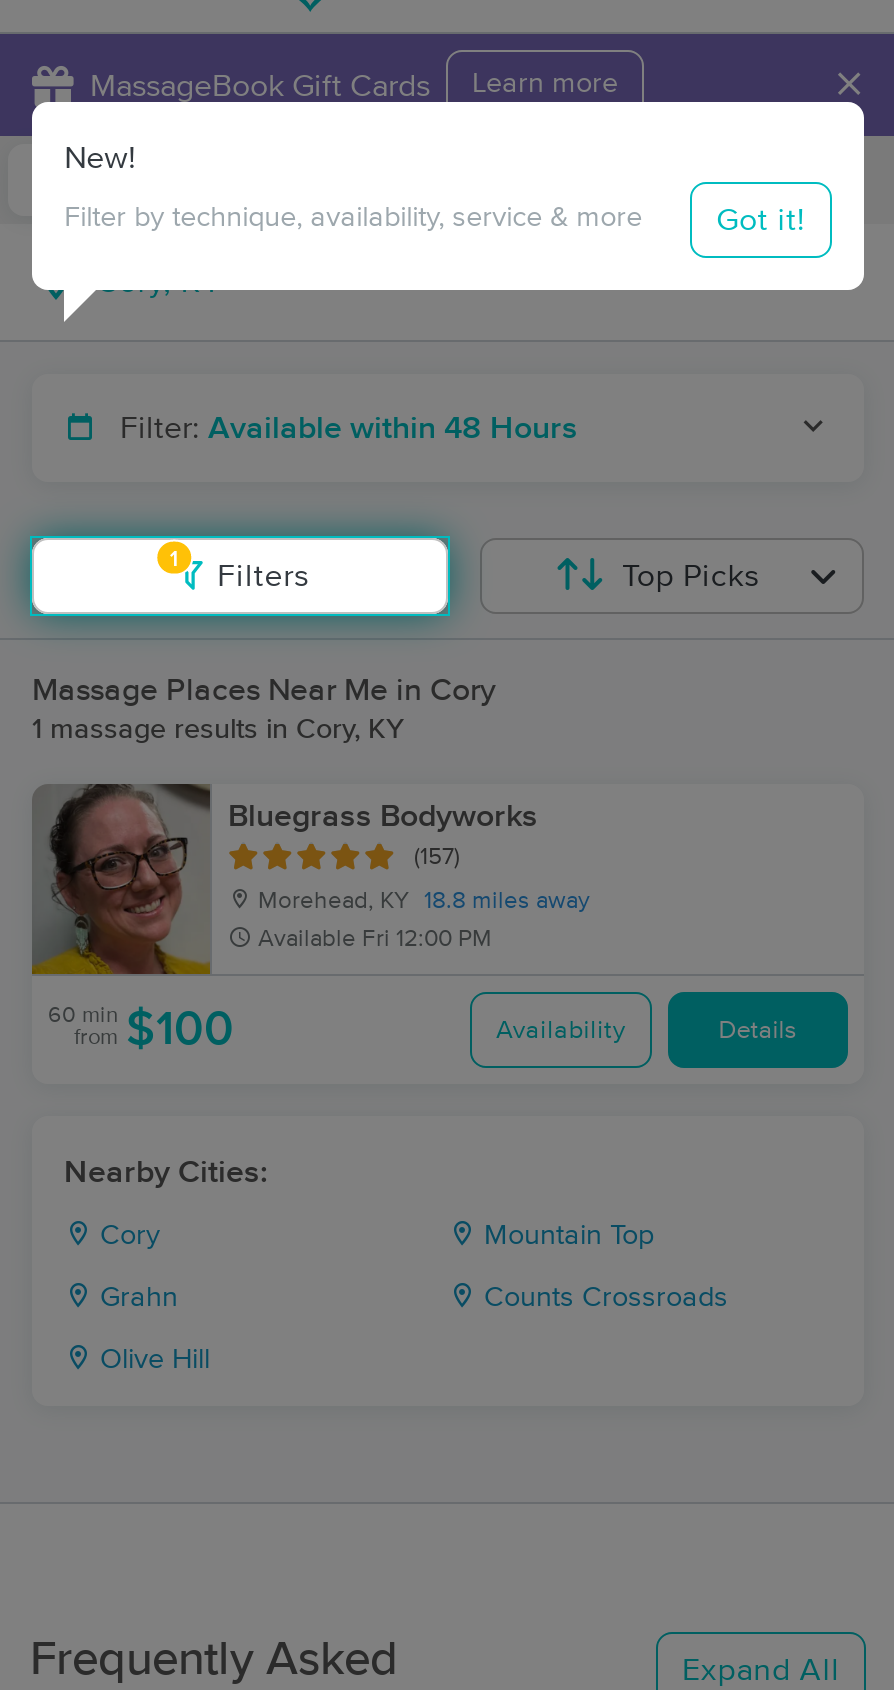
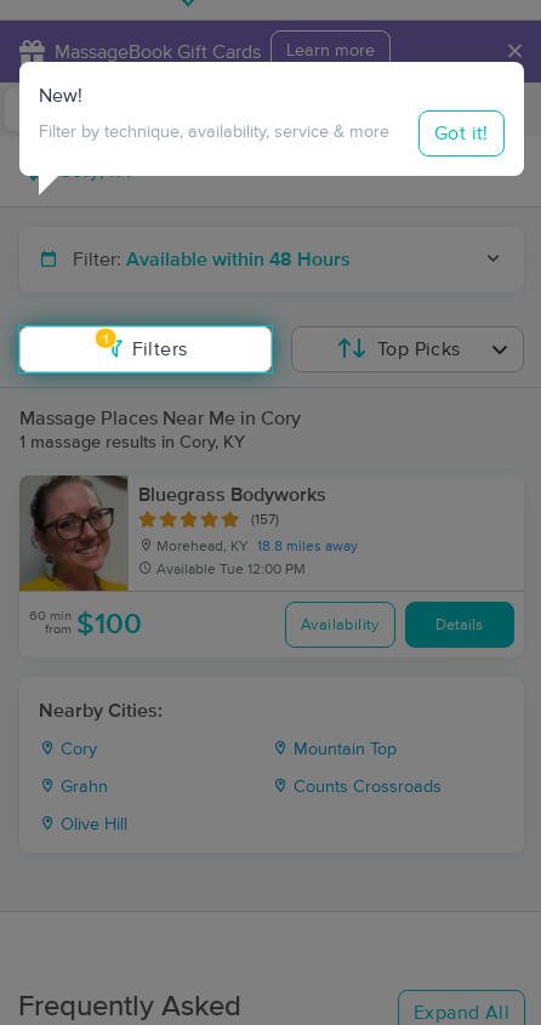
[258,928,492,952] Available Fri 12:00 PM -> [156,563,306,577] Available Tue 12:00 PM

